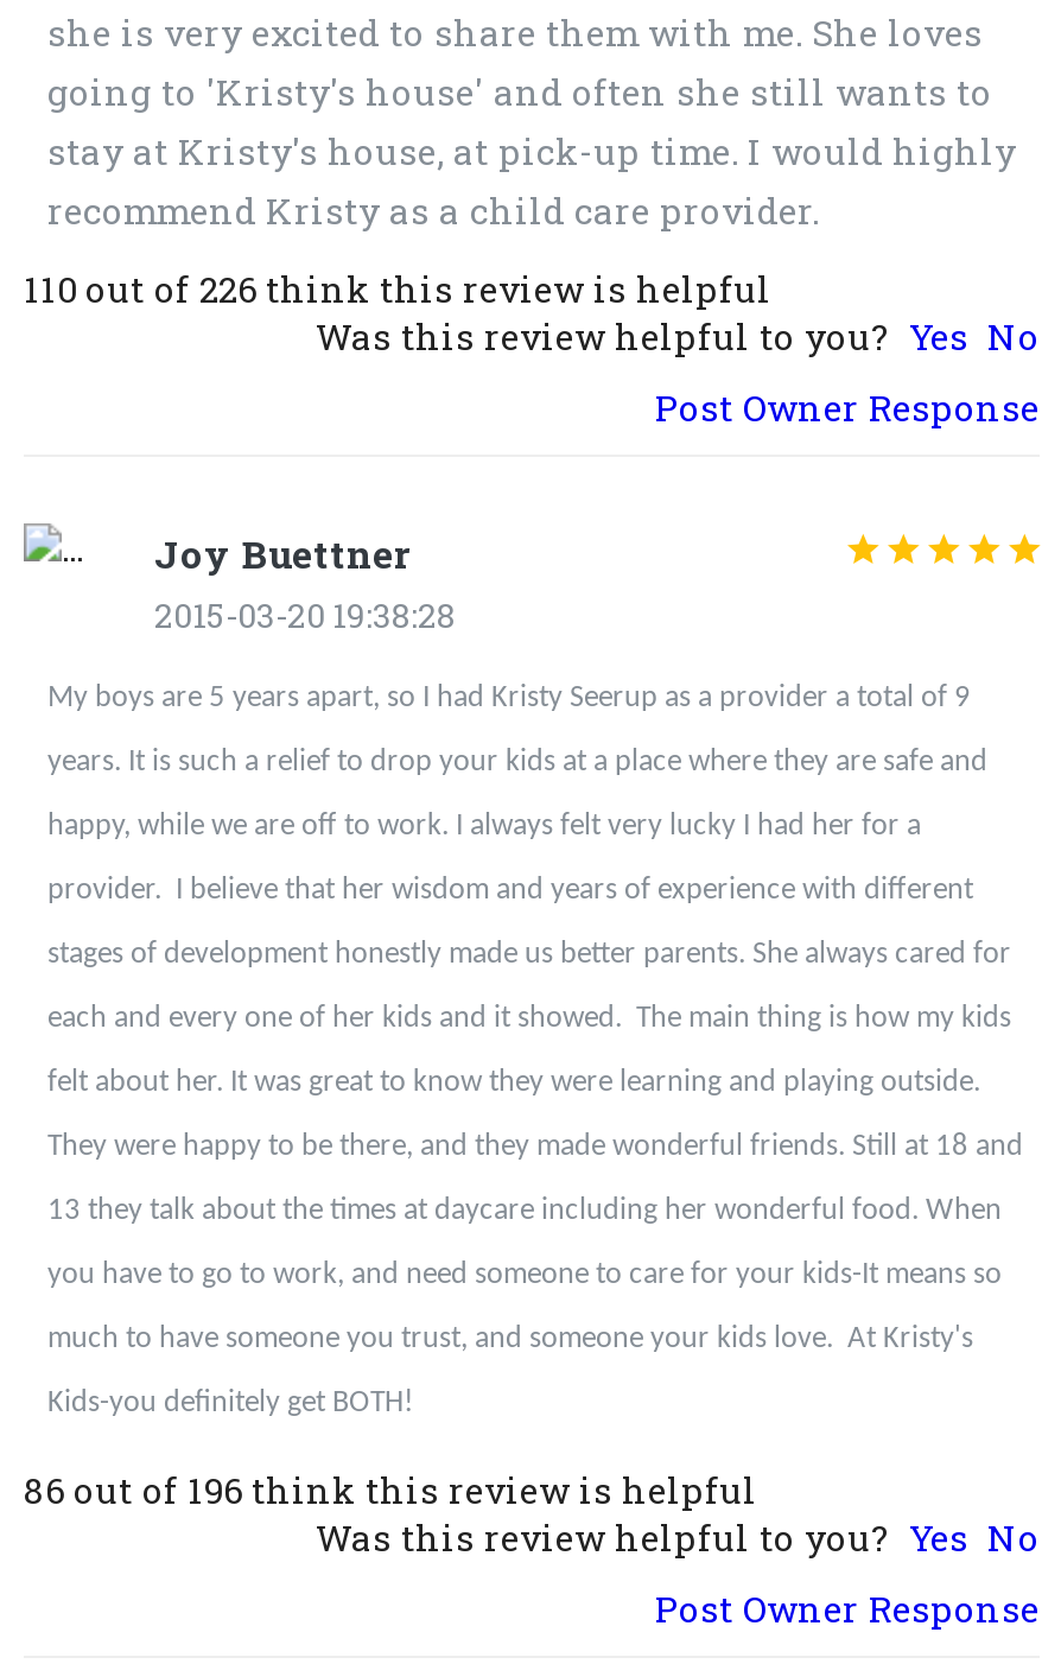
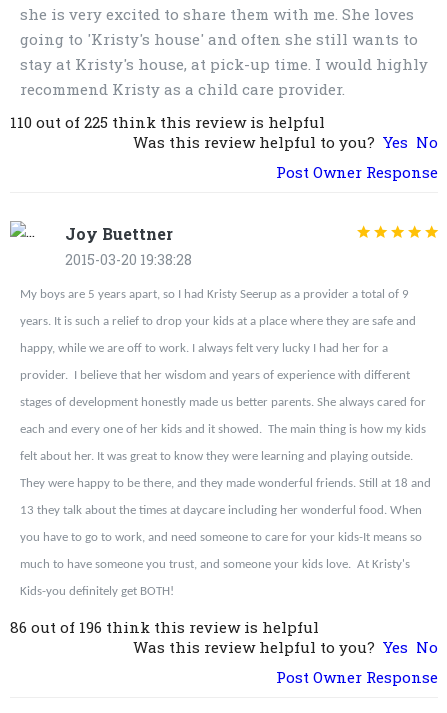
[24,265,771,313] 110 out of 226 think this review is helpful -> [10,112,325,132] 110 out of 225 think this review is helpful

